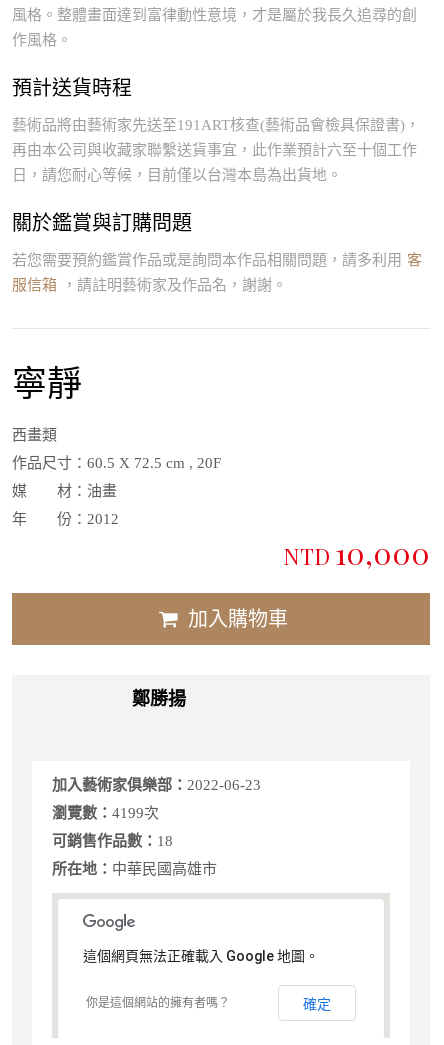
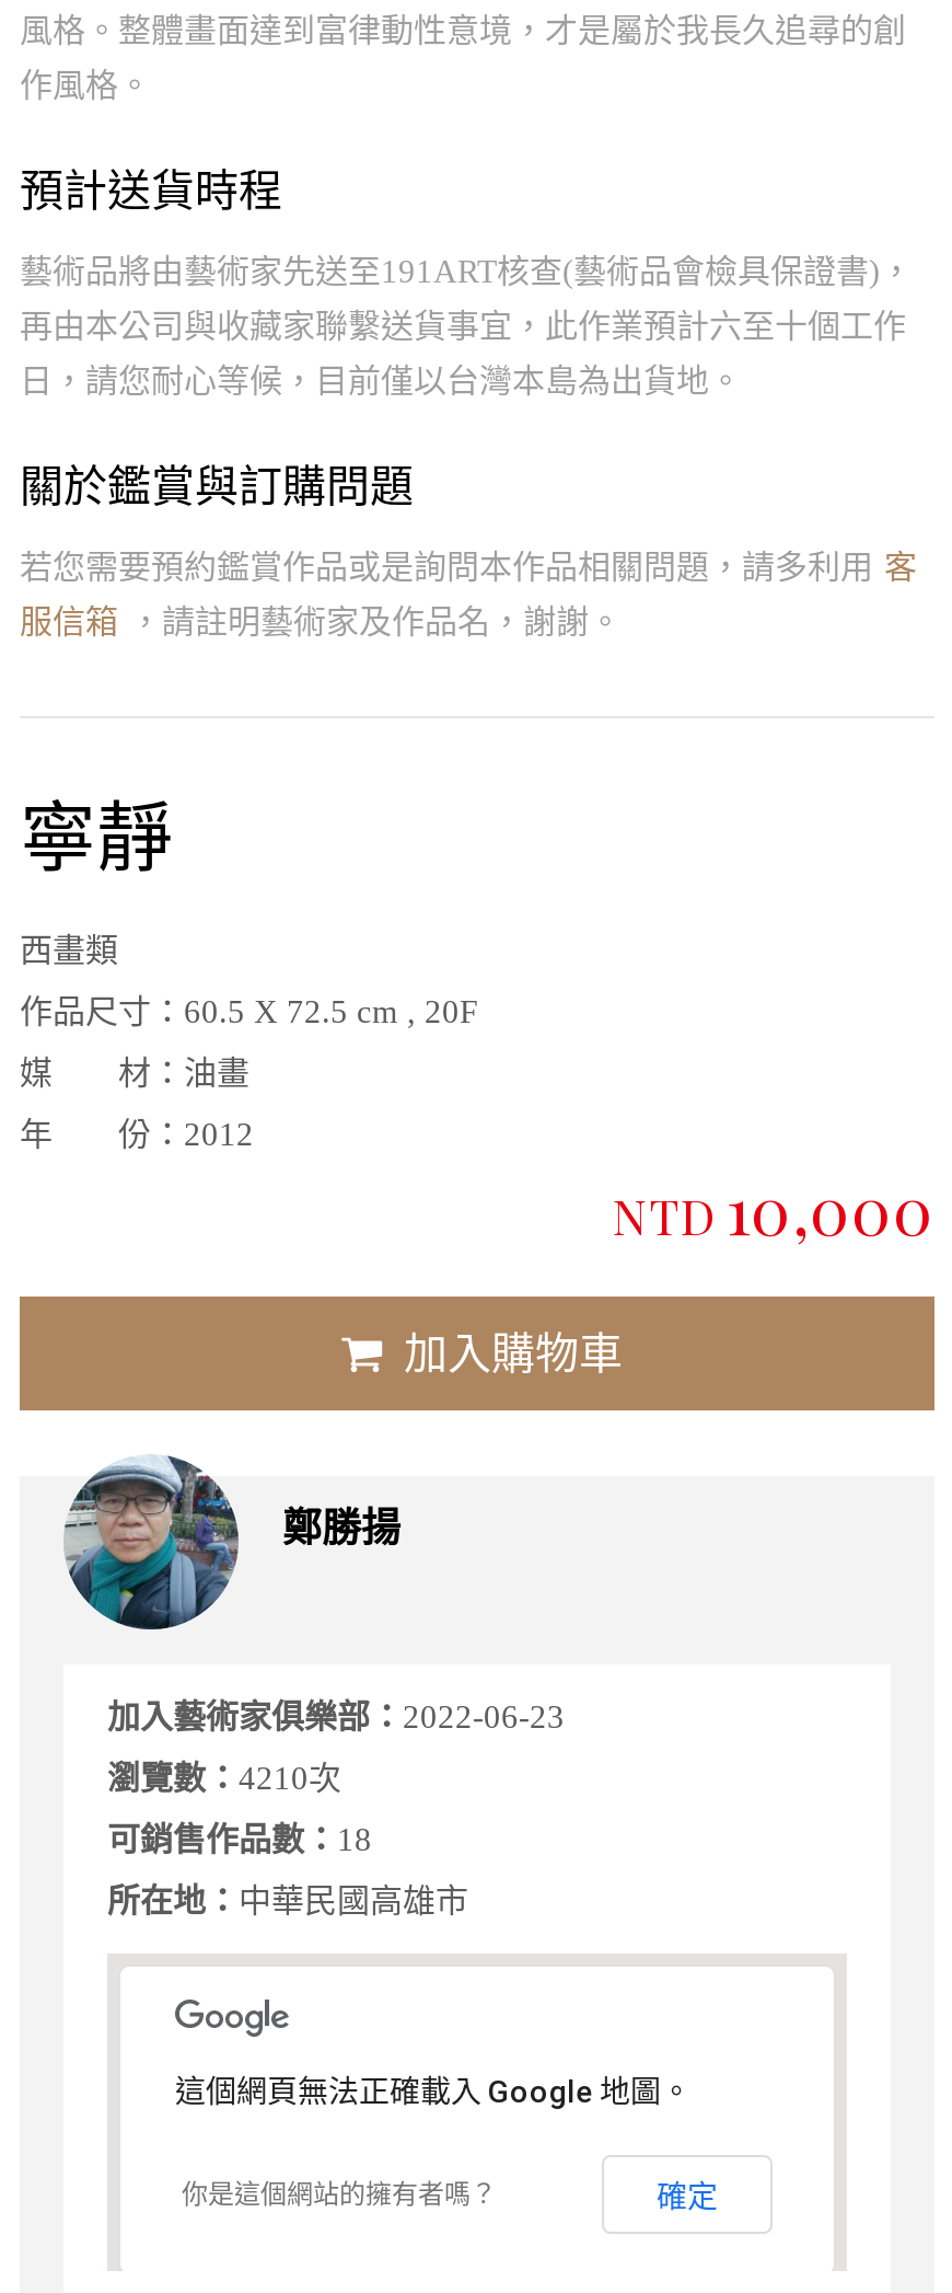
none -> [63,1454,241,1632] [image]
[52,805,159,821] 瀏覽數：4199次 -> [107,1761,341,1796] 瀏覽數：4210次

